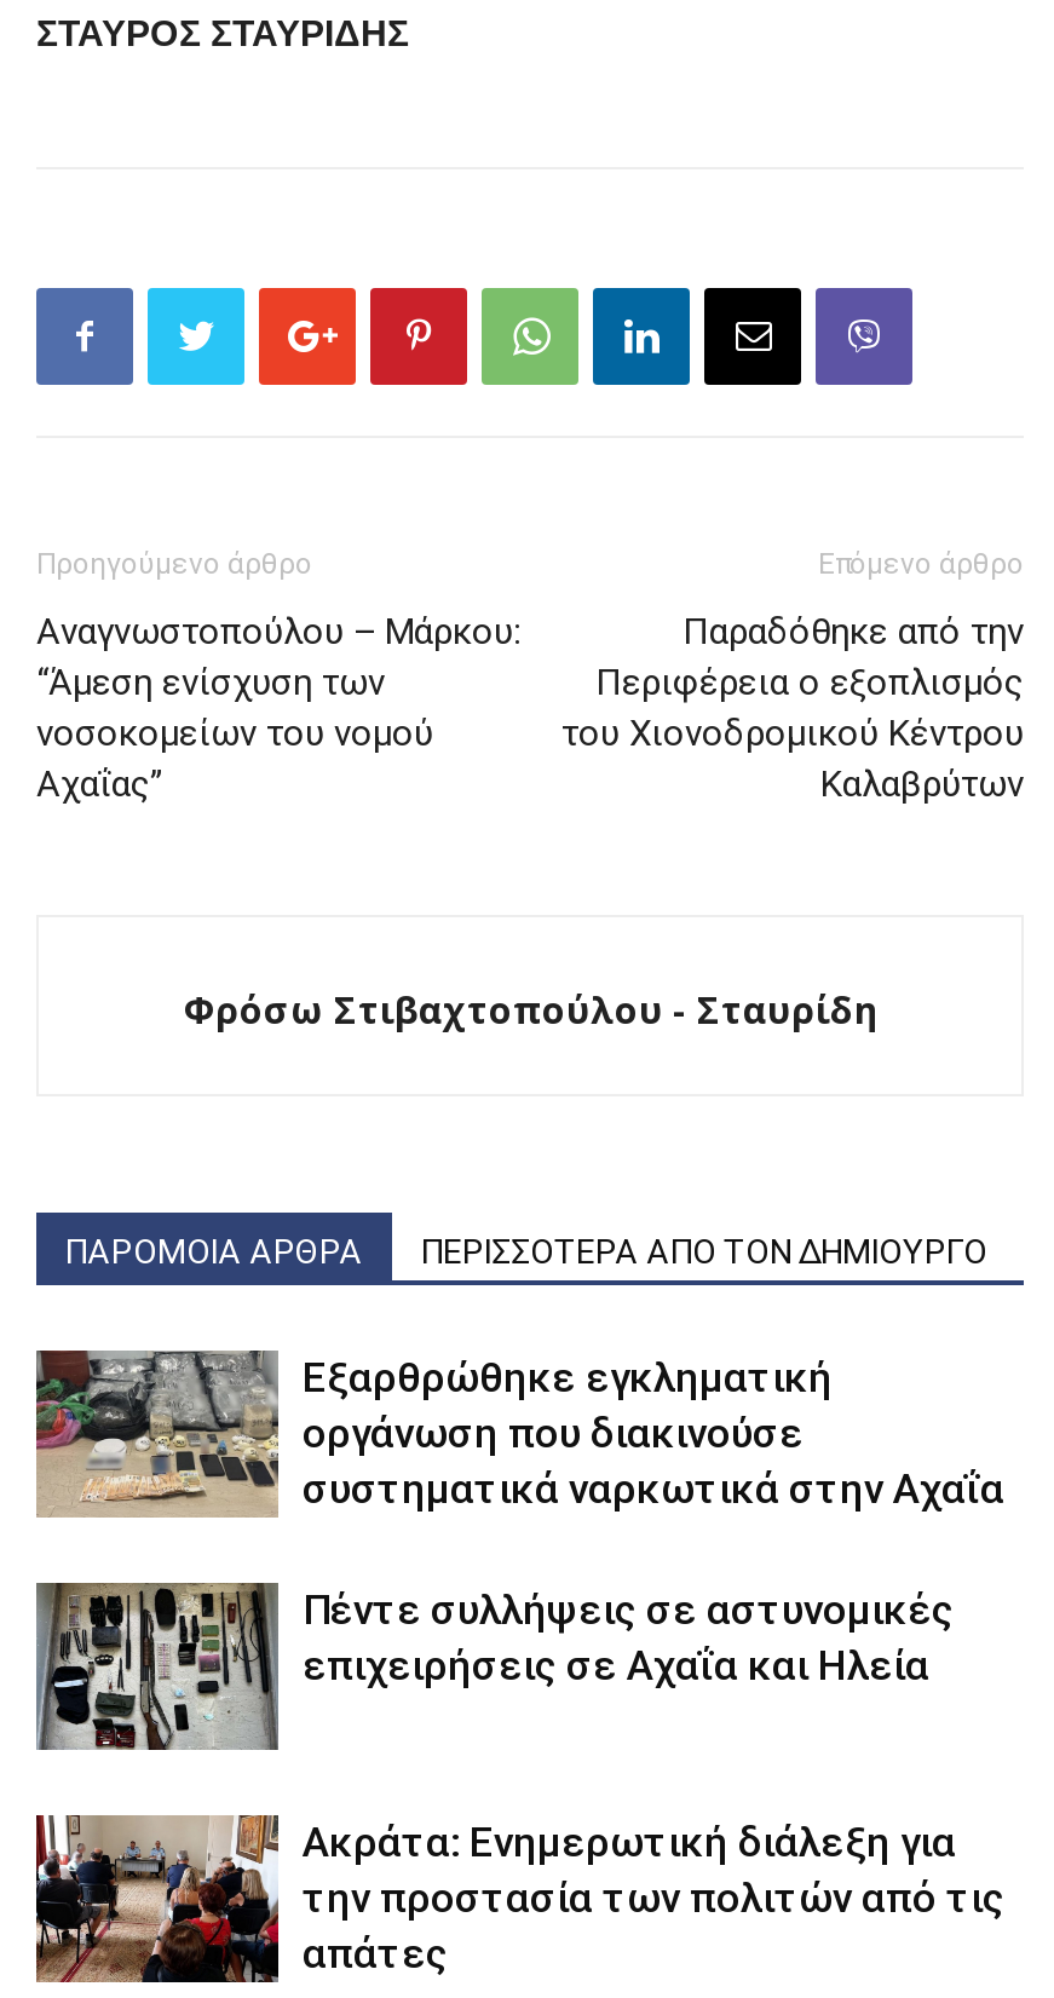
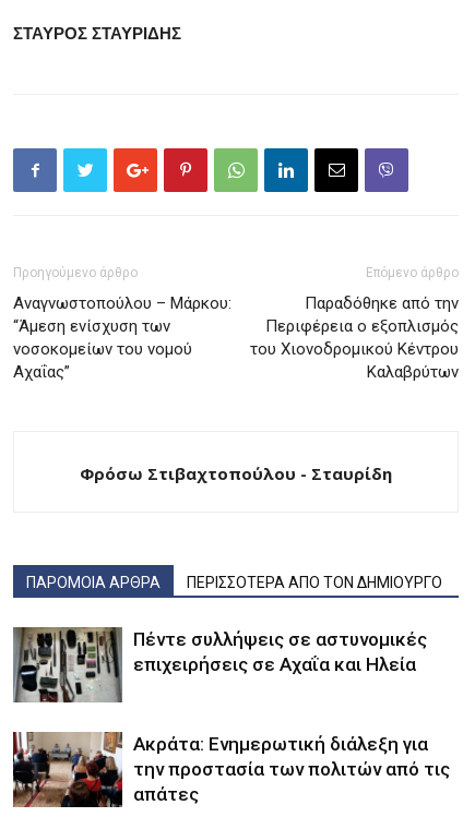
[34,1351,1004,1518] [image] | Εξαρθρώθηκε εγκληματική | οργάνωση που διακινούσε | συστηματικά ναρκωτικά στην Αχαΐα -> none

